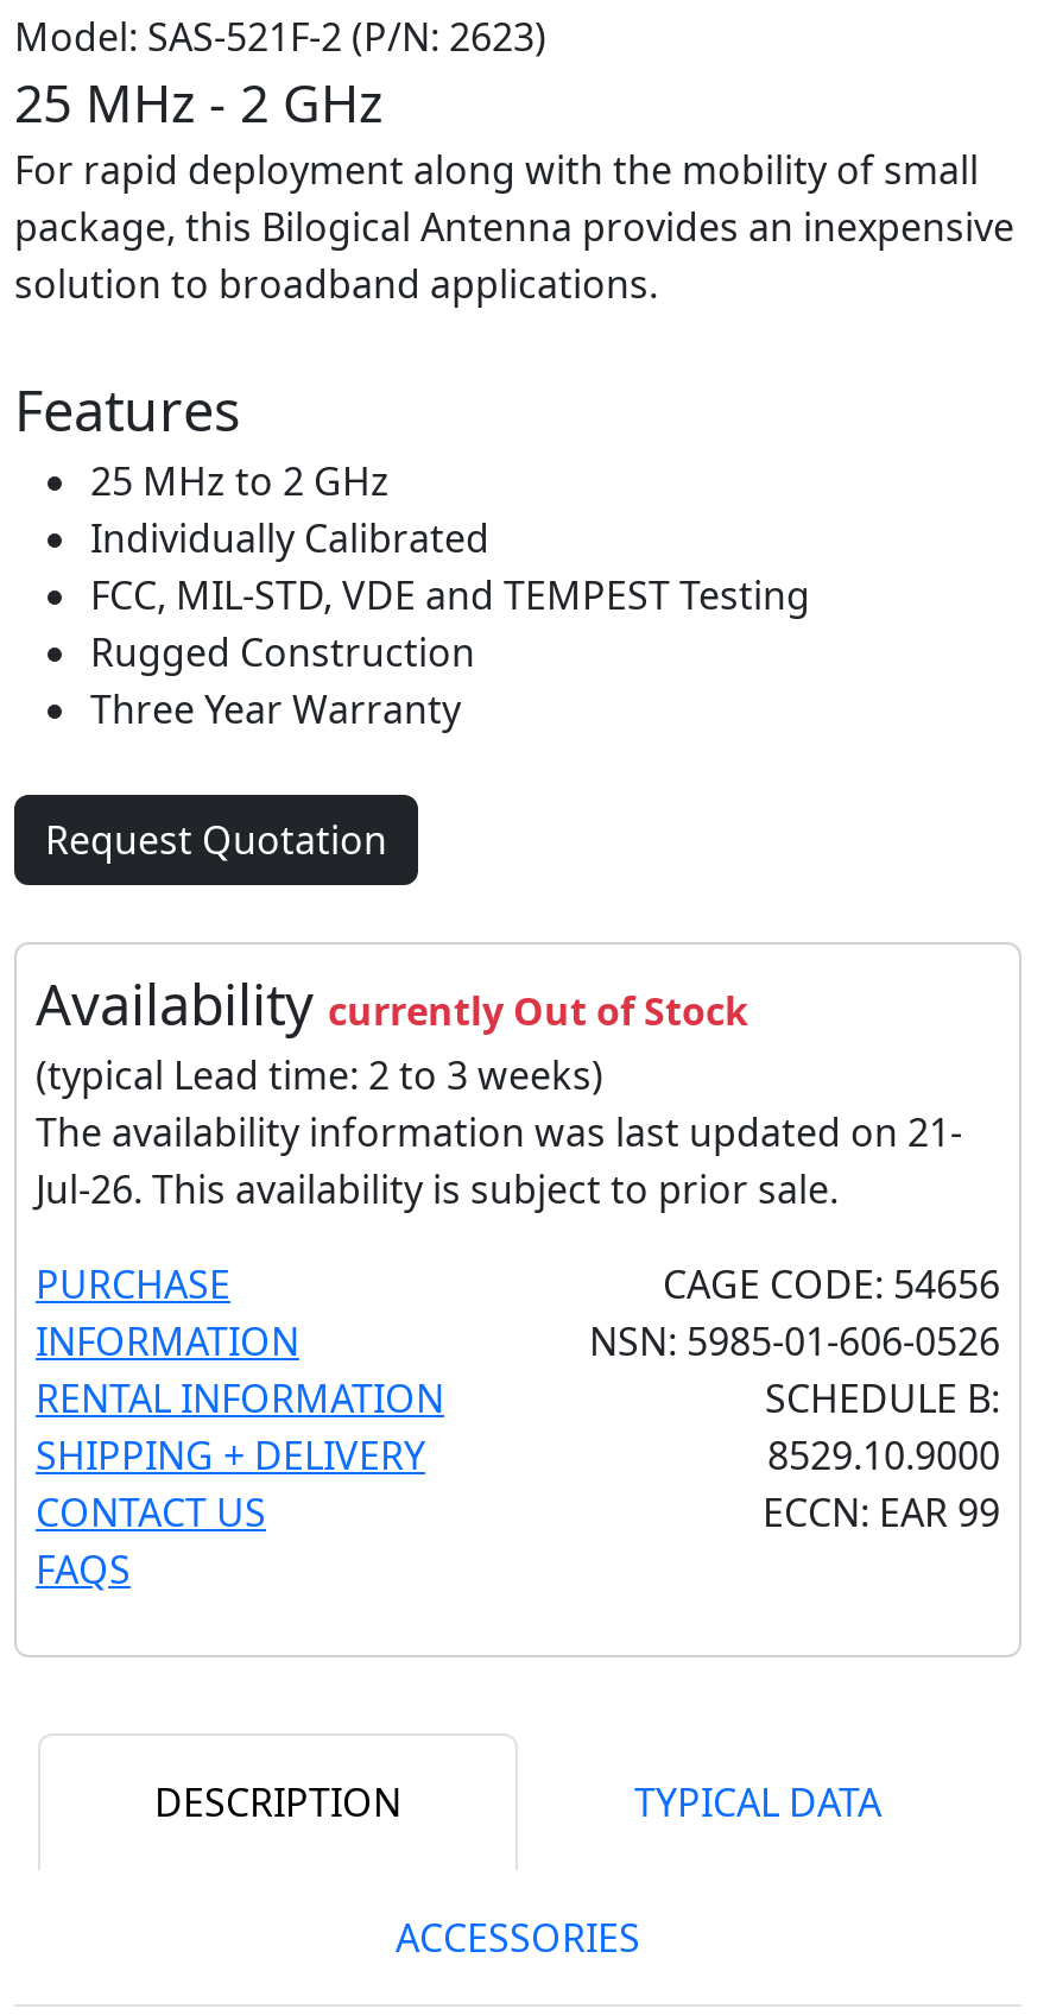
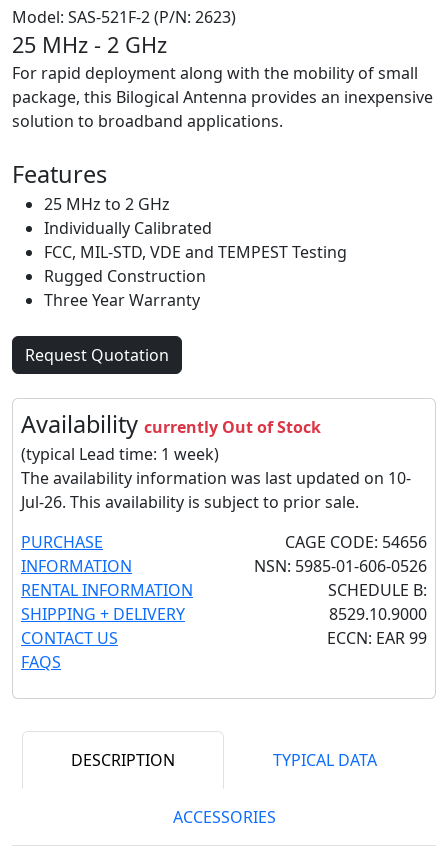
[36,1048,962,1158] (typical Lead time: 2 to 3 weeks) | The availability information was last updated on 21- -> [21,443,411,489] (typical Lead time: 1 week) | The availability information was last updated on 10-

